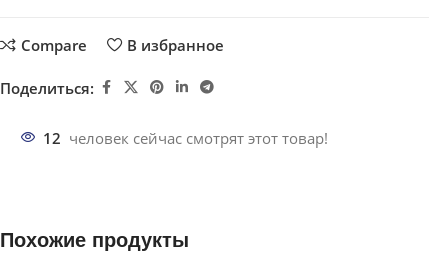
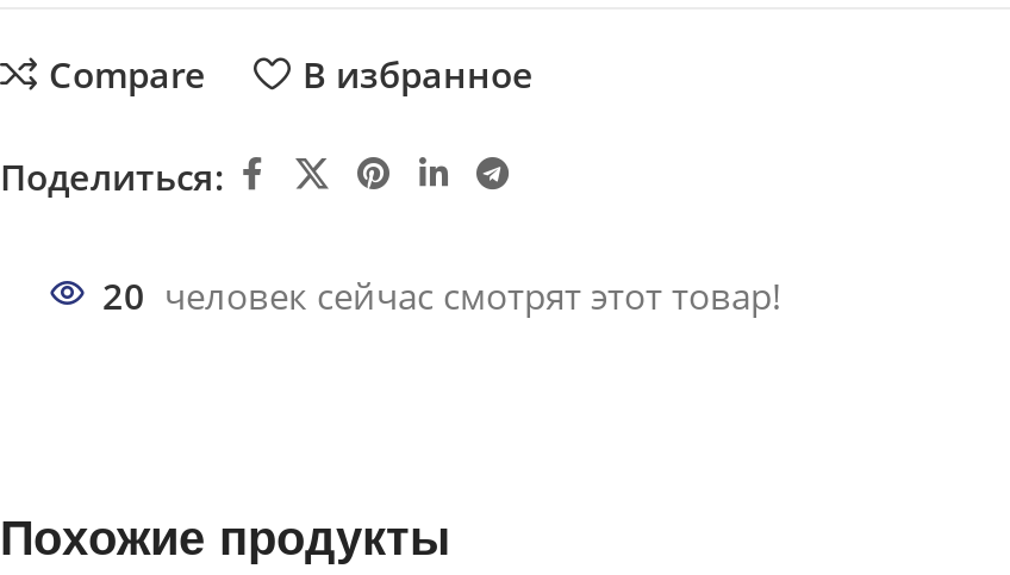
[43,128,328,148] 12 человек сейчас смотрят этот товар! -> [102,272,781,319] 20 человек сейчас смотрят этот товар!

